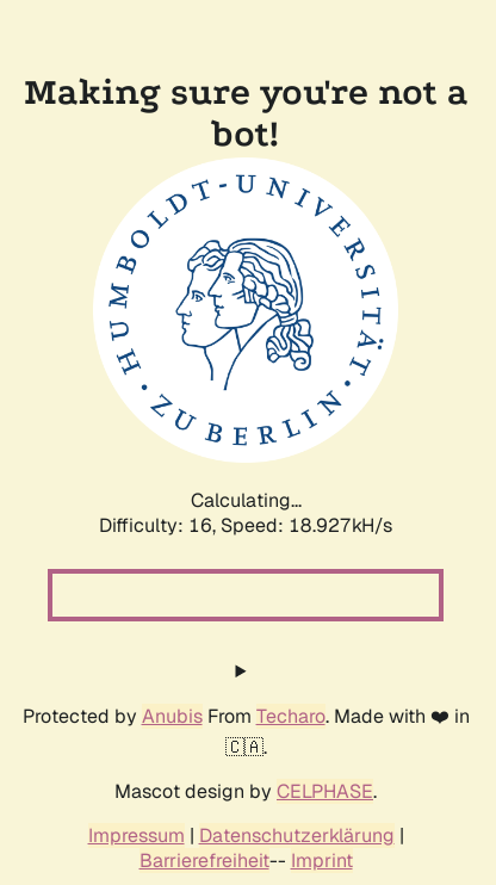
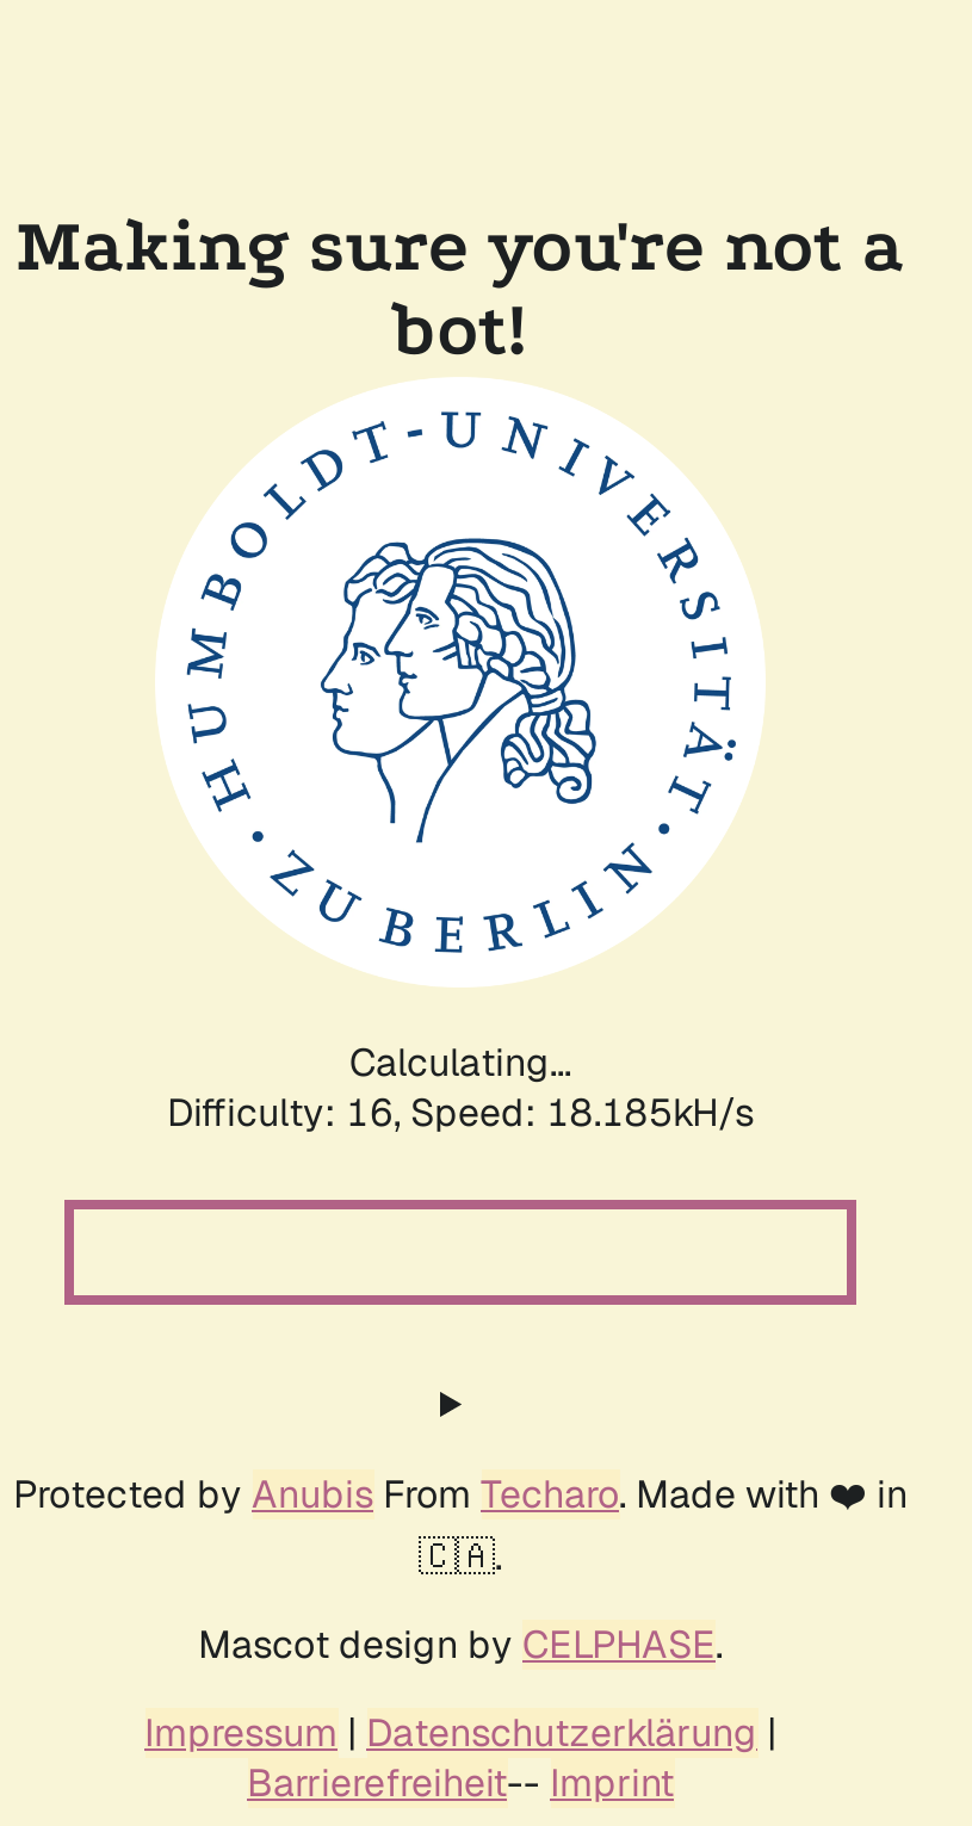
[99,513,392,538] Difficulty: 16, Speed: 18.927kH/s -> [167,1088,754,1138] Difficulty: 16, Speed: 18.185kH/s

